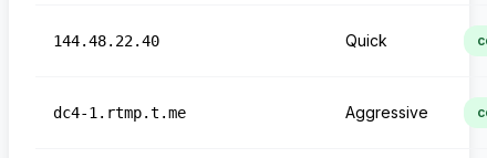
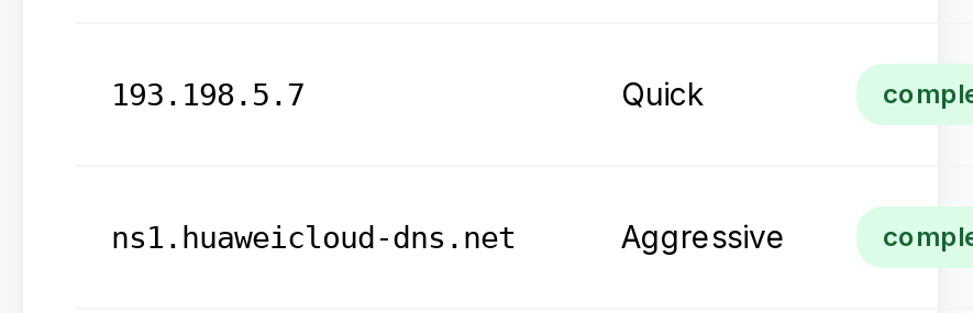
[53,32,159,50] 144.48.22.40 -> [111,77,305,112] 193.198.5.7
[53,104,186,122] dc4-1.rtmp.t.me -> [111,220,516,255] ns1.huaweicloud-dns.net

